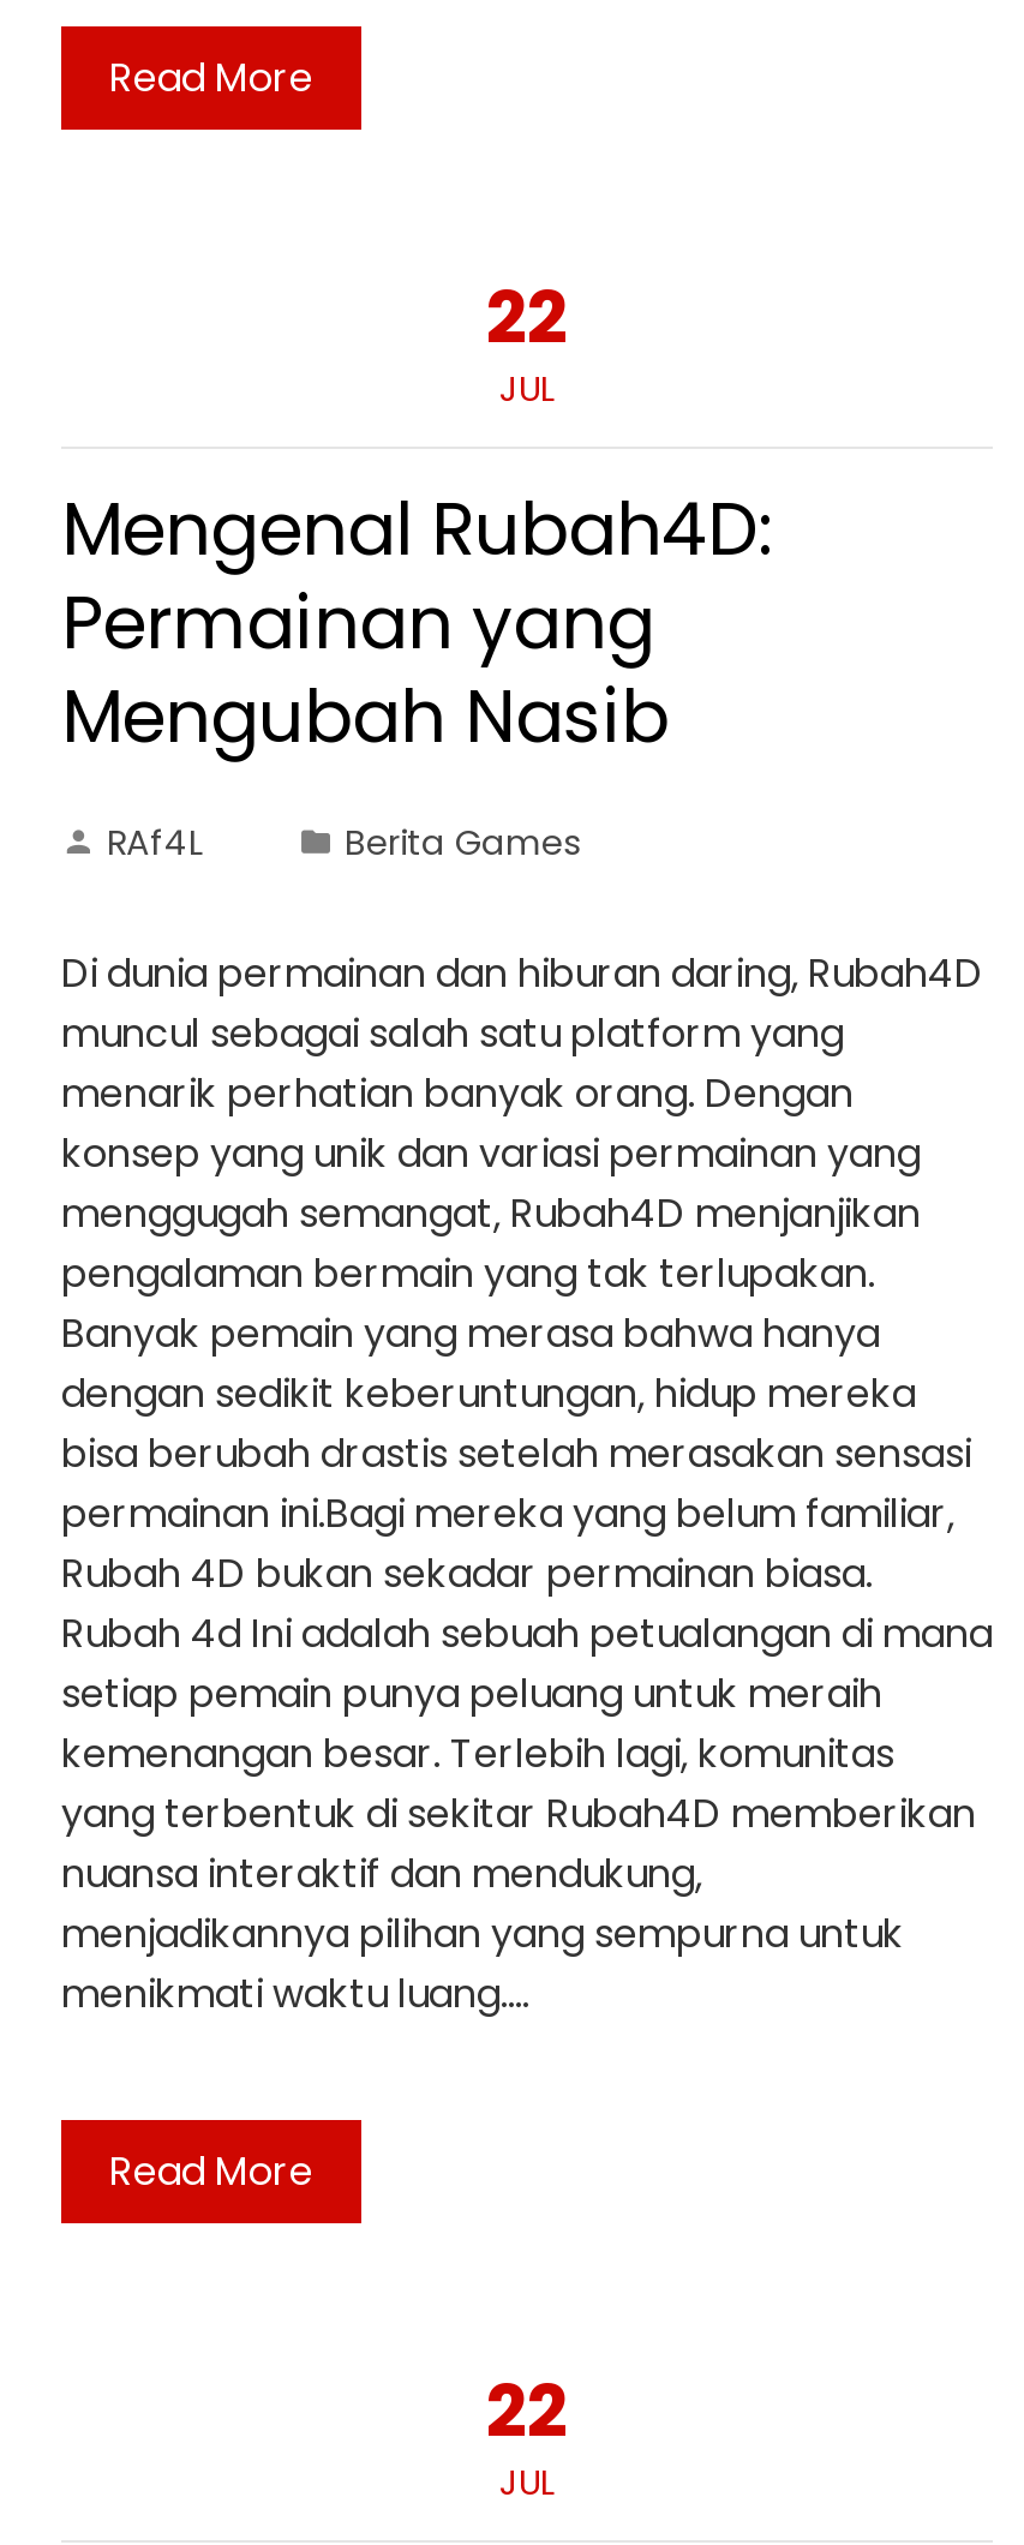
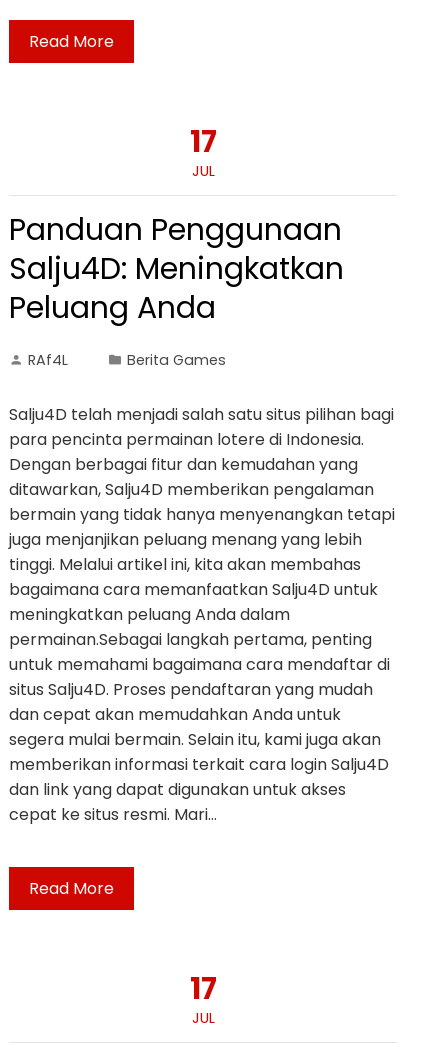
[486,269,568,370] 22 -> [189,121,216,163] 17
[61,480,772,768] Mengenal Rubah4D: | Permainan yang | Mengubah Nasib -> [9,209,344,329] Panduan Penggunaan | Salju4D: Meningkatkan | Peluang Anda
[61,946,993,2022] Di dunia permainan dan hiburan daring, Rubah4D | muncul sebagai salah satu platform yang | menarik perhatian banyak orang. Dengan | konsep yang unik dan variasi permainan yang | menggugah semangat, Rubah4D menjanjikan | pengalaman bermain yang tak terlupakan. | Banyak pemain yang merasa bahwa hanya | dengan sedikit keberuntungan, hidup mereka | bisa berubah drastis setelah merasakan sensasi | permainan ini.Bagi mereka yang belum familiar, | Rubah 4D bukan sekadar permainan biasa. | Rubah 4d Ini adalah sebuah petualangan di mana | setiap pemain punya peluang untuk meraih | kemenangan besar. Terlebih lagi, komunitas | yang terbentuk di sekitar Rubah4D memberikan | nuansa interaktif dan mendukung, | menjadikannya pilihan yang sempurna untuk | menikmati waktu luang.… -> [9,403,395,826] Salju4D telah menjadi salah satu situs pilihan bagi | para pencinta permainan lotere di Indonesia. | Dengan berbagai fitur dan kemudahan yang | ditawarkan, Salju4D memberikan pengalaman | bermain yang tidak hanya menyenangkan tetapi | juga menjanjikan peluang menang yang lebih | tinggi. Melalui artikel ini, kita akan membahas | bagaimana cara memanfaatkan Salju4D untuk | meningkatkan peluang Anda dalam | permainan.Sebagai langkah pertama, penting | untuk memahami bagaimana cara mendaftar di | situs Salju4D. Proses pendaftaran yang mudah | dan cepat akan memudahkan Anda untuk | segera mulai bermain. Selain itu, kami juga akan | memberikan informasi terkait cara login Salju4D | dan link yang dapat digunakan untuk akses | cepat ke situs resmi. Mari…
[486,2363,568,2463] 22 -> [189,968,216,1010] 17

